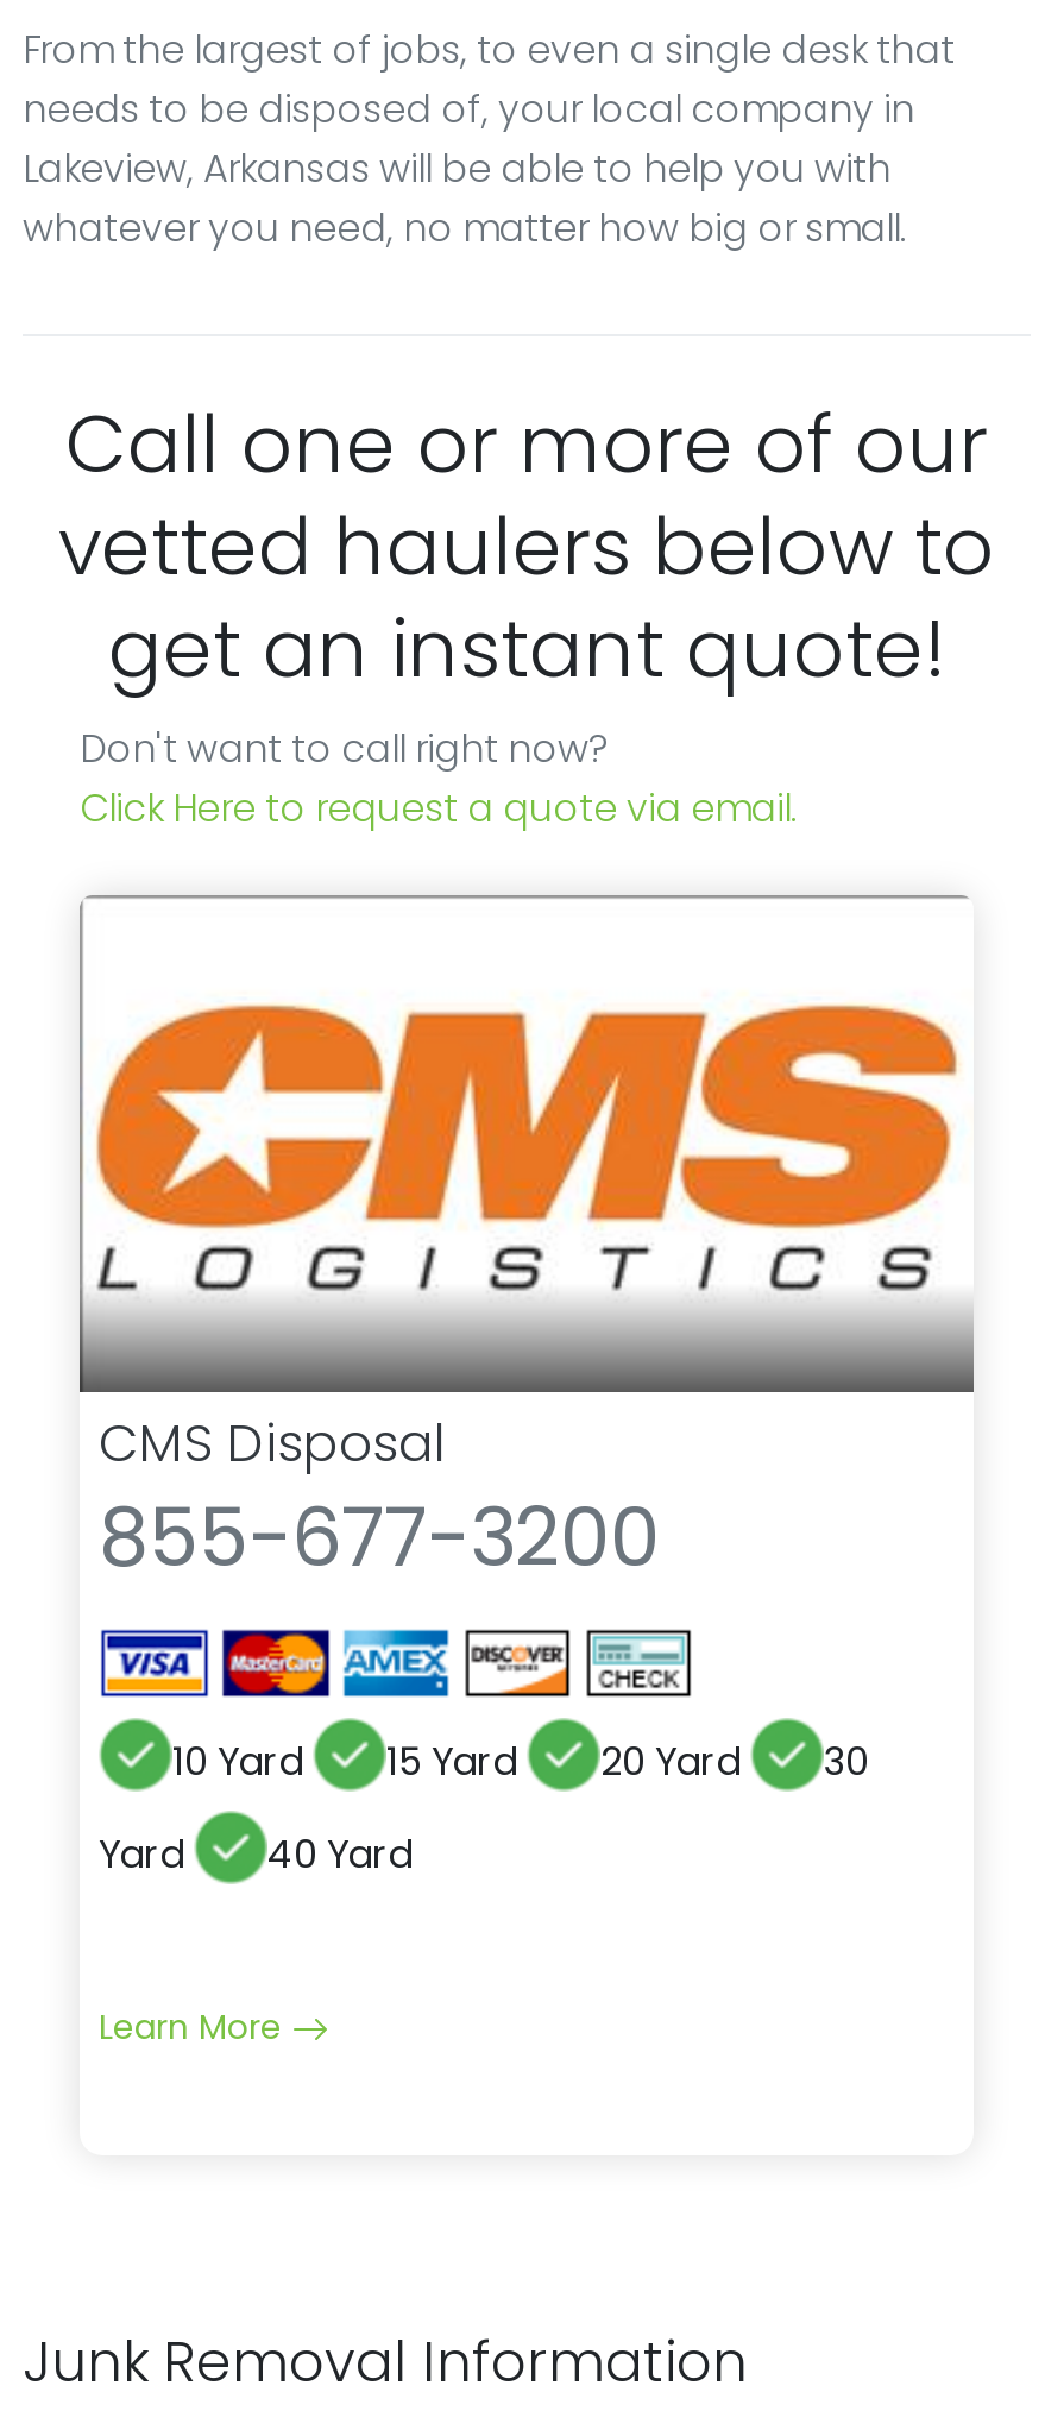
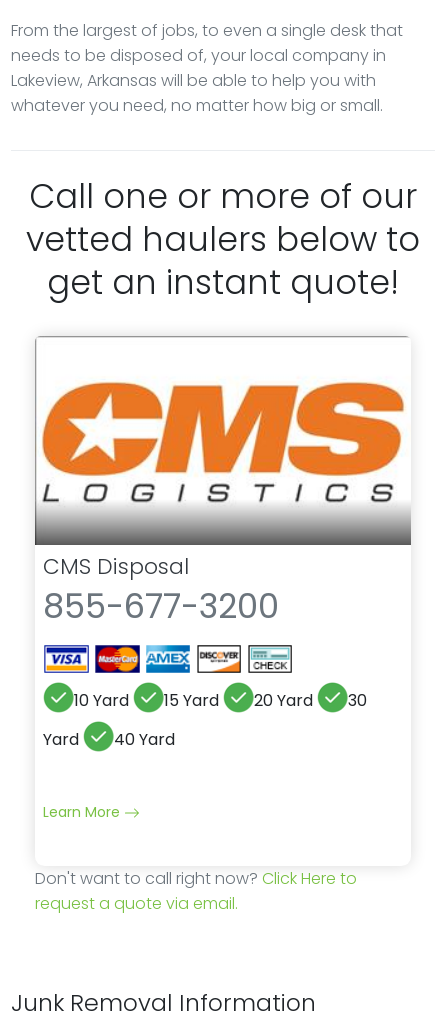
[80,722,798,836] Don't want to call right now? | Click Here to request a quote via email. -> none
moved [82,990,969,1295] -> [36,376,409,504]: [image]
moved [99,1406,869,2050] -> [43,551,367,822]: CMS Disposal | 855-677-3200 | 15 Yard | 20 Yard | 30 | Yard | 40 Yard | Learn More
none -> [35,867,357,915] Don't want to call right now? Click Here to | request a quote via email.

